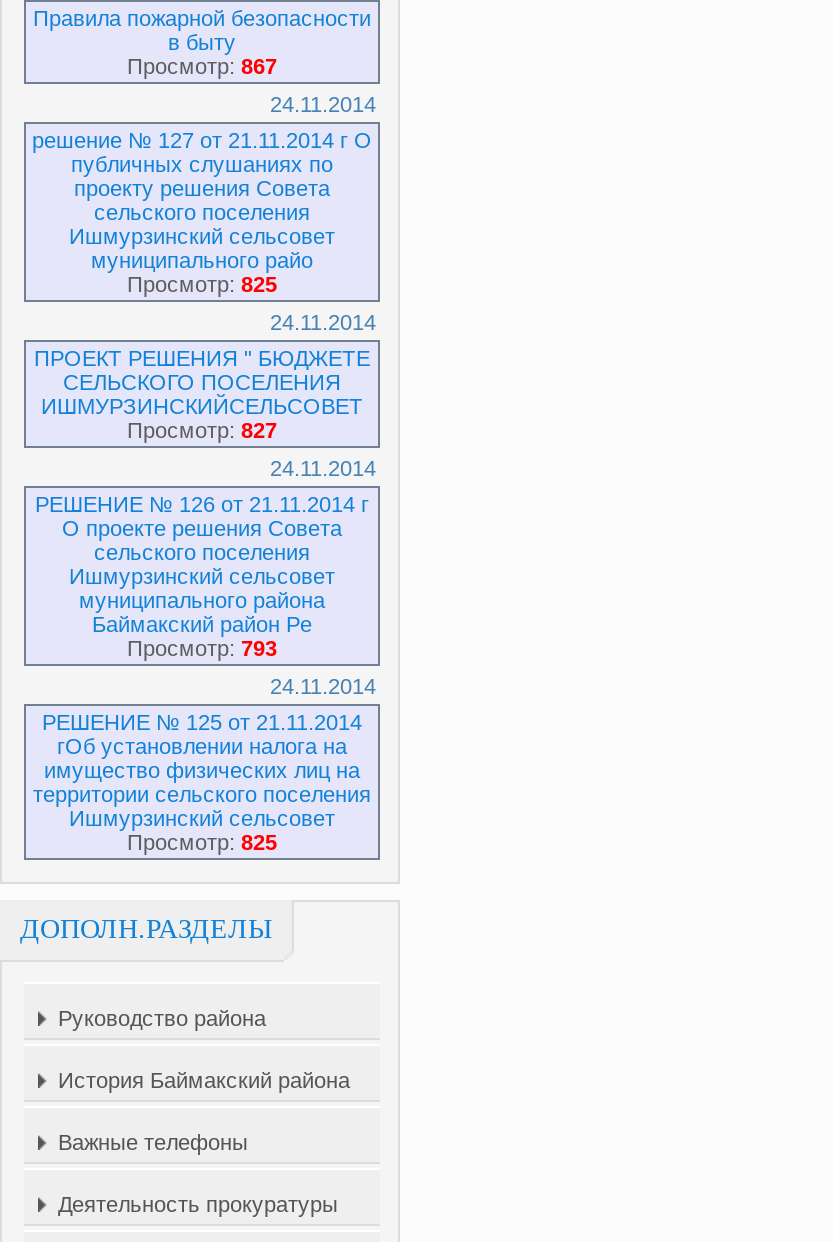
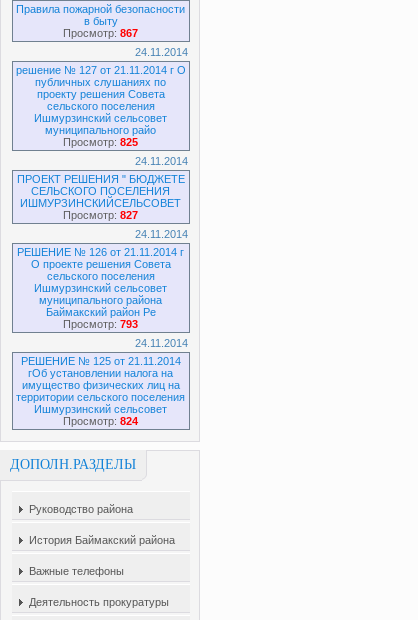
[127,830,277,854] Просмотр: 825 -> [63,415,138,427] Просмотр: 824

